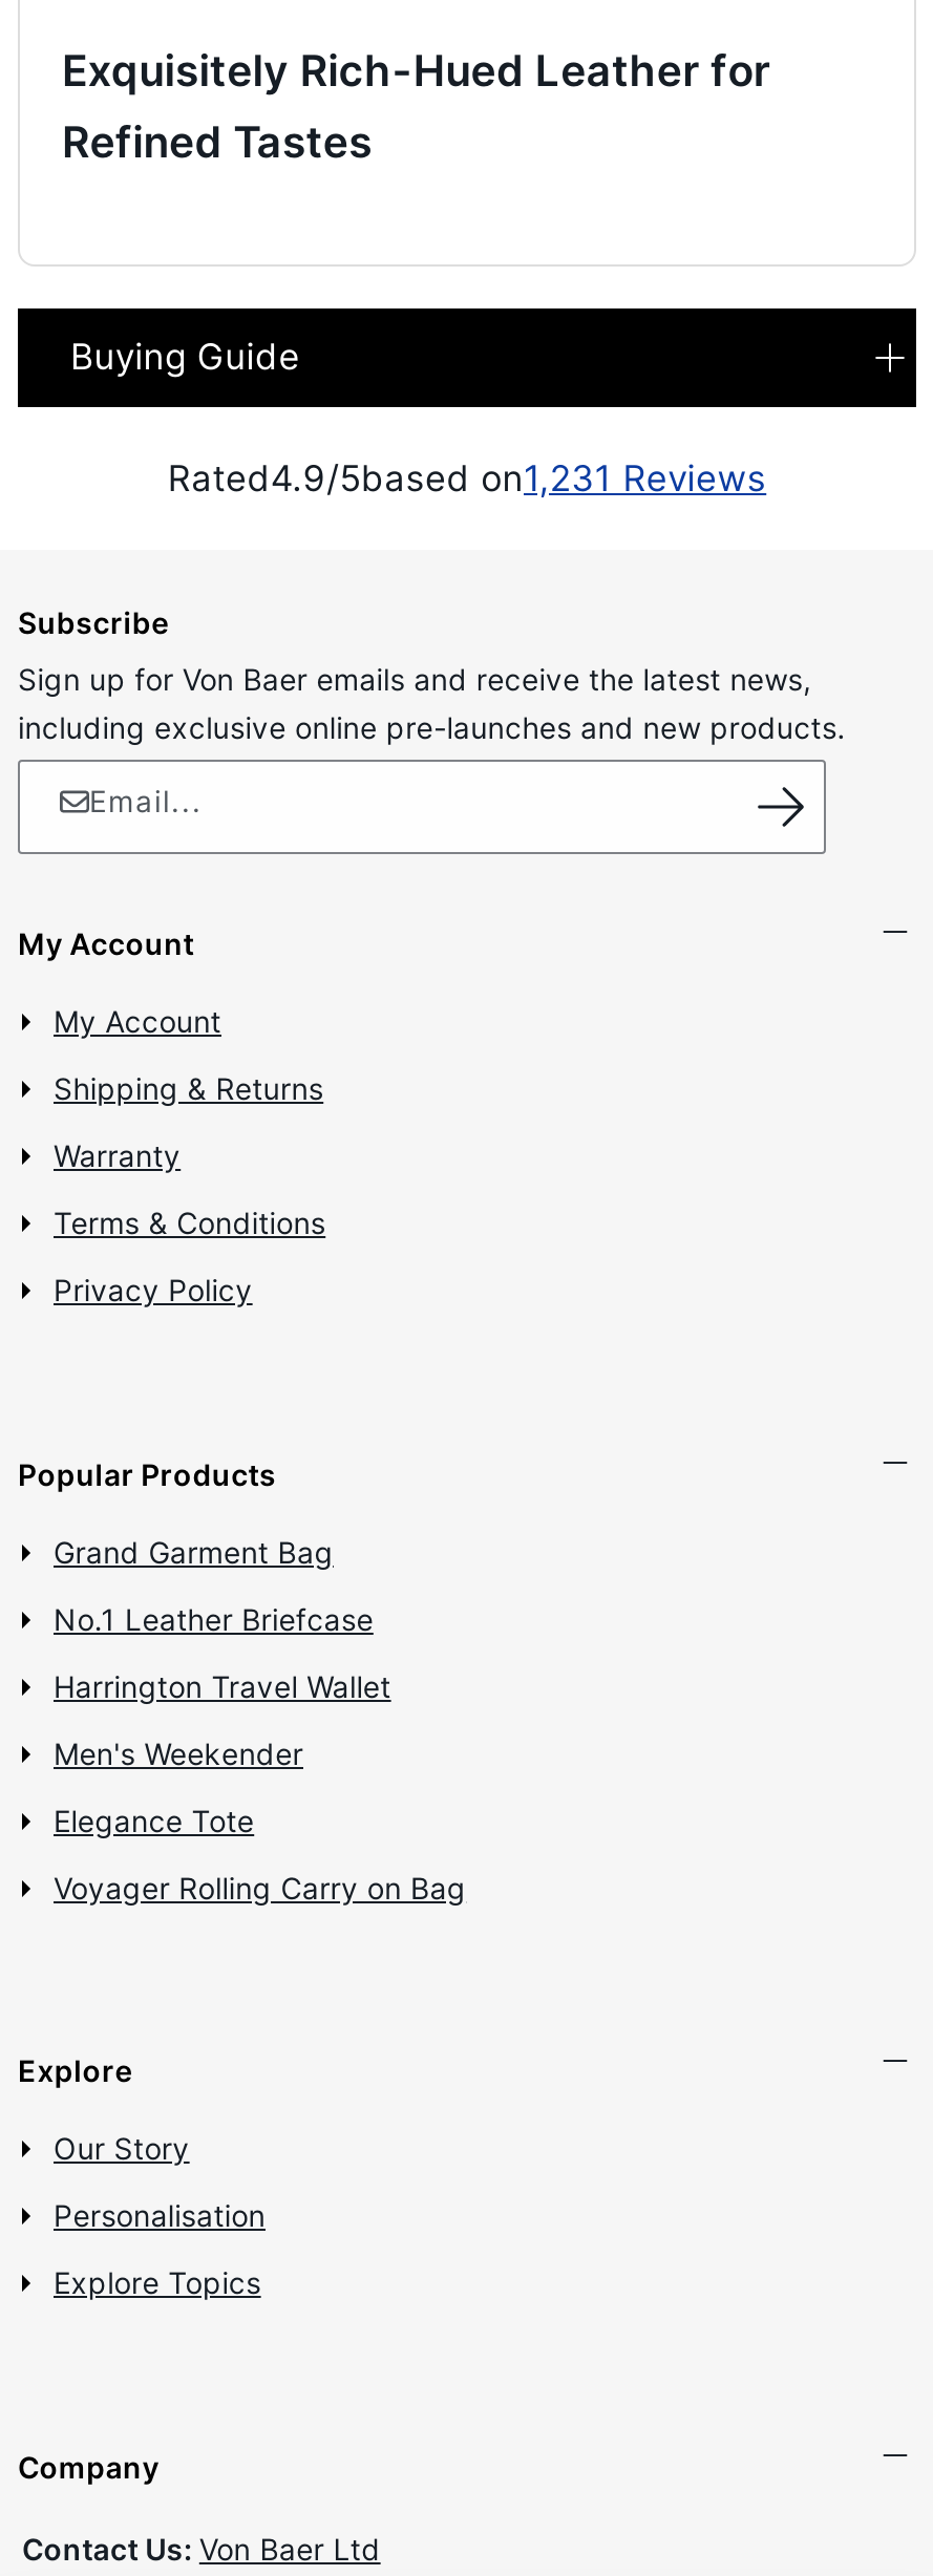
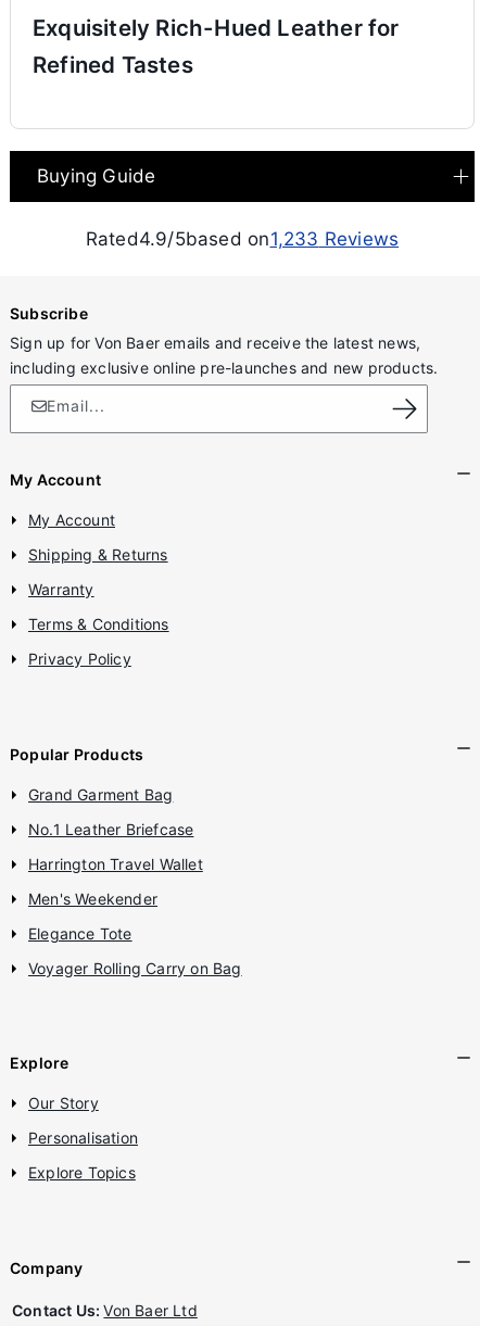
[168,457,766,499] Rated4.9/5based on1,231 Reviews -> [86,228,399,249] Rated4.9/5based on1,233 Reviews

